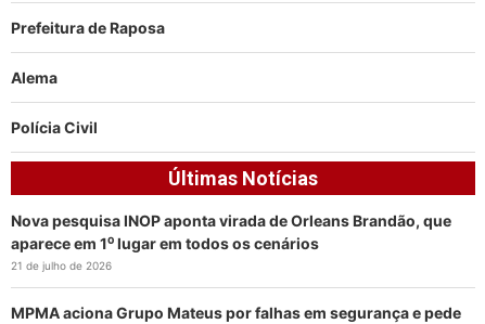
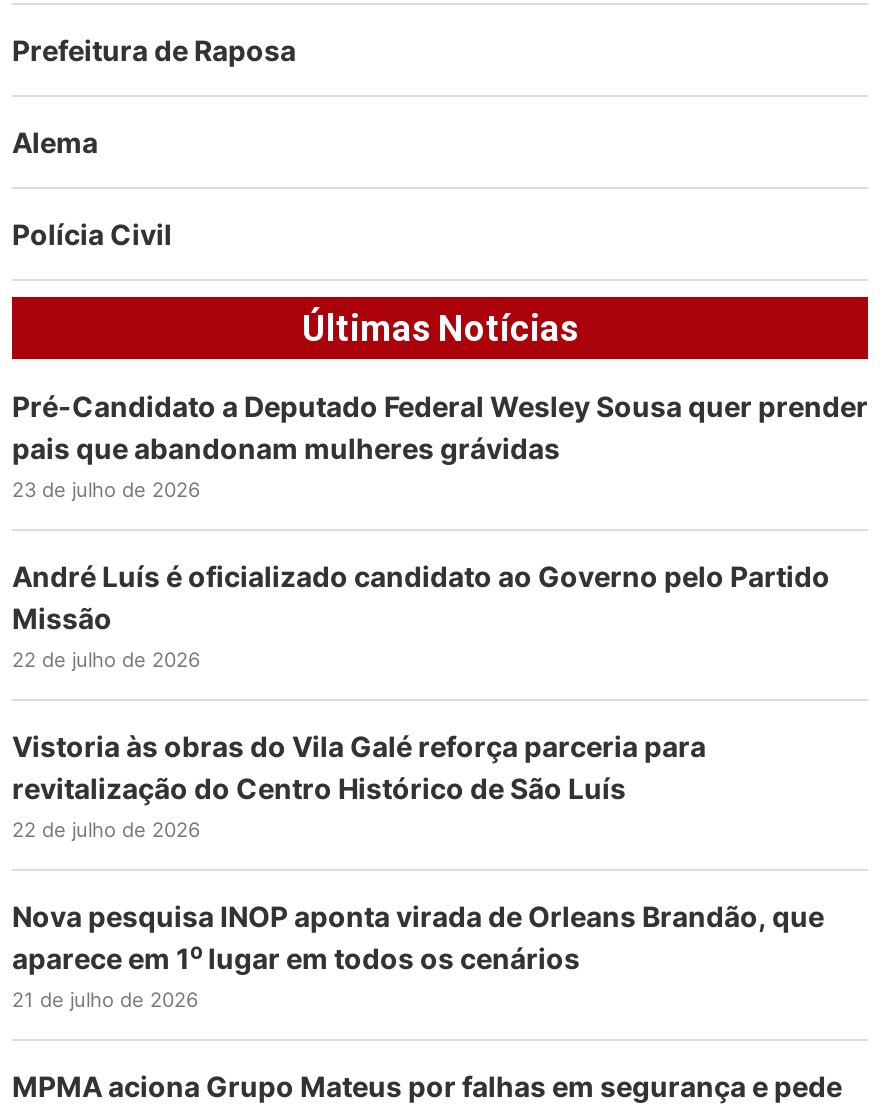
none -> [12,389,868,841] Pré-Candidato a Deputado Federal Wesley Sousa quer prender | pais que abandonam mulheres grávidas | 23 de julho de 2026 | André Luís é oficializado candidato ao Governo pelo Partido | Missão | 22 de julho de 2026 | Vistoria às obras do Vila Galé reforça parceria para | revitalização do Centro Histórico de São Luís | 22 de julho de 2026

